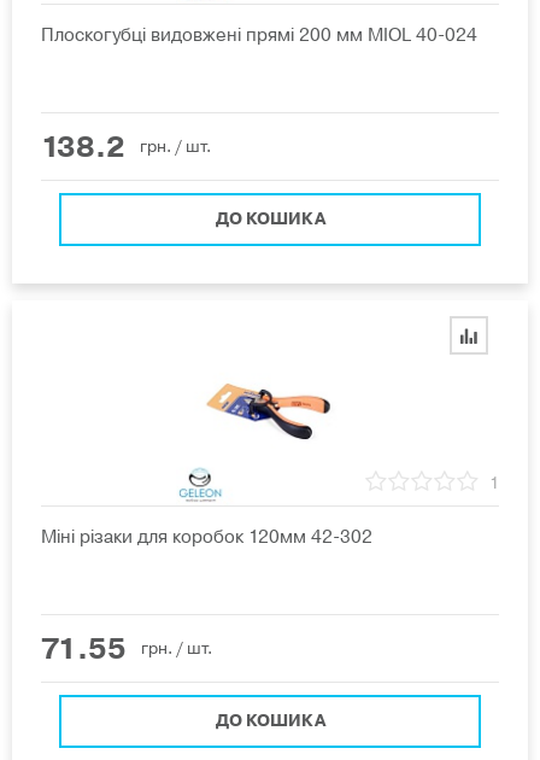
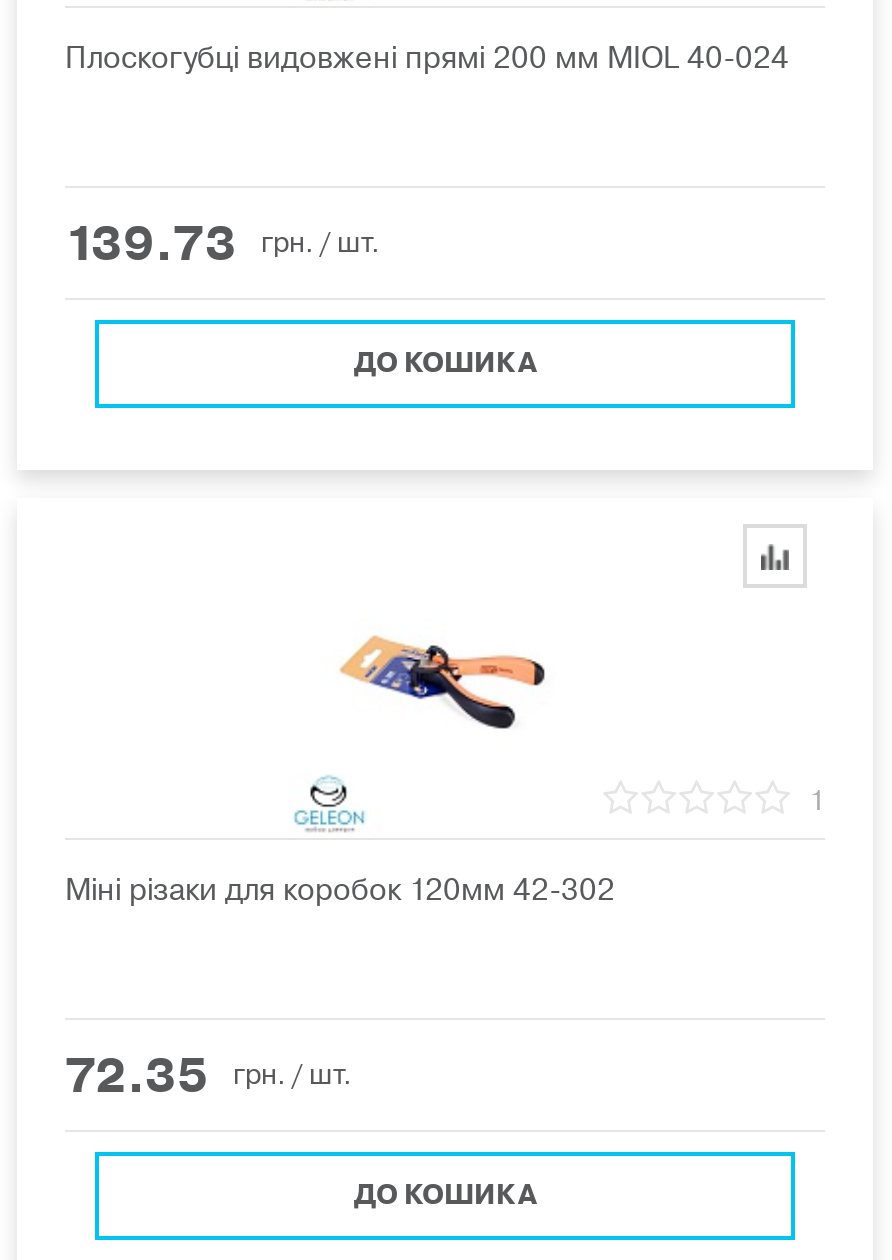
[41,127,211,166] 138.2 грн. / шт. -> [65,211,379,275] 139.73 грн. / шт.
[41,629,212,668] 71.55 грн. / шт. -> [65,1043,351,1107] 72.35 грн. / шт.

